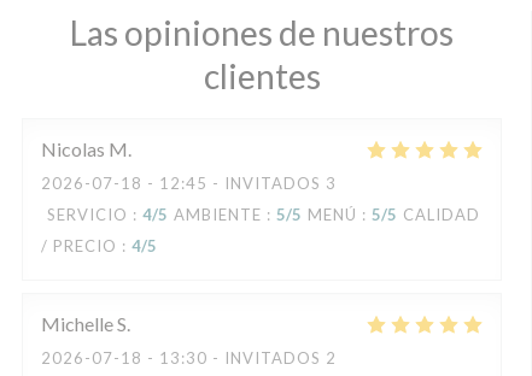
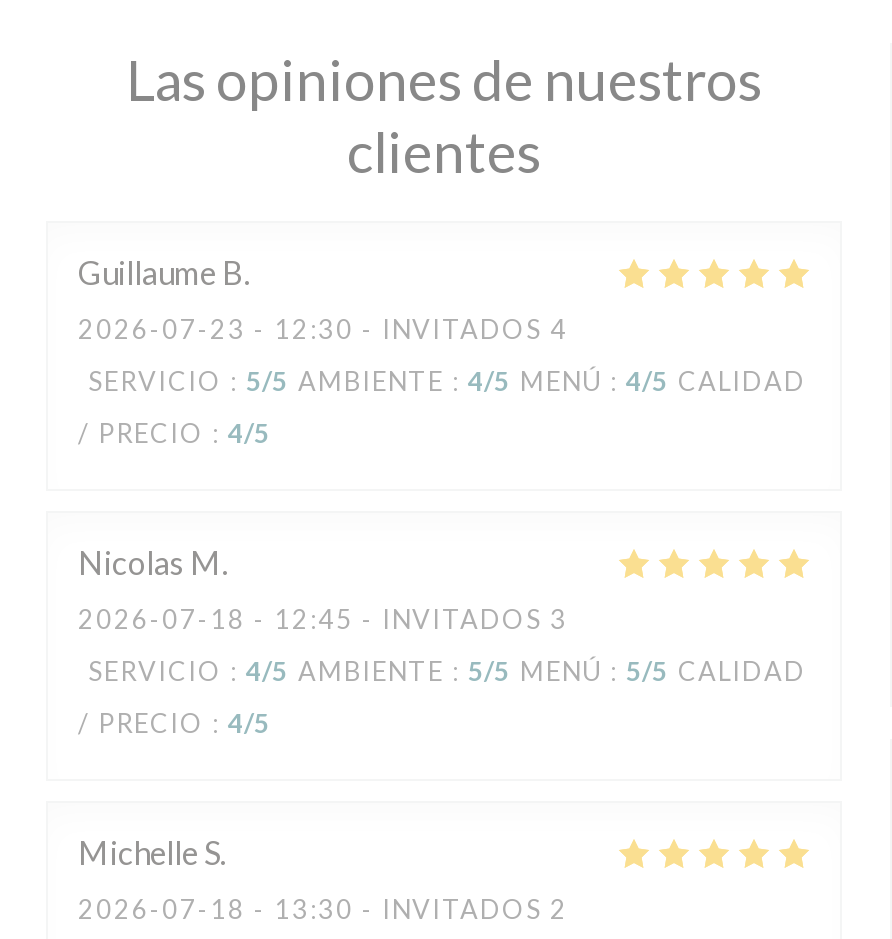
none -> [78,253,806,449] Guillaume B | 2026-07-23 - 12:30 - INVITADOS 4 | SERVICIO: 5/5 AMBIENTE: 4/5 MENÚ: 4/5 CALIDAD | / PRECIO: 4/5

